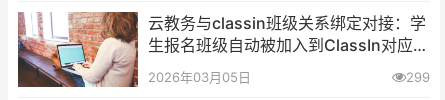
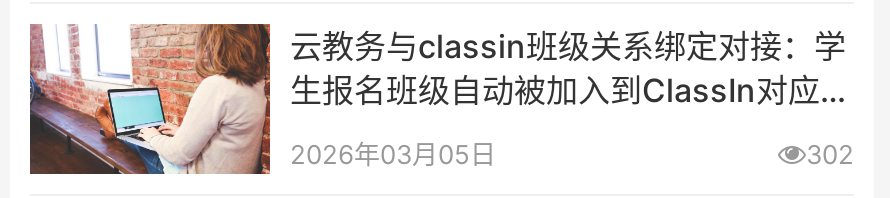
[406,69,430,85] 299 -> [806,138,854,170] 302

